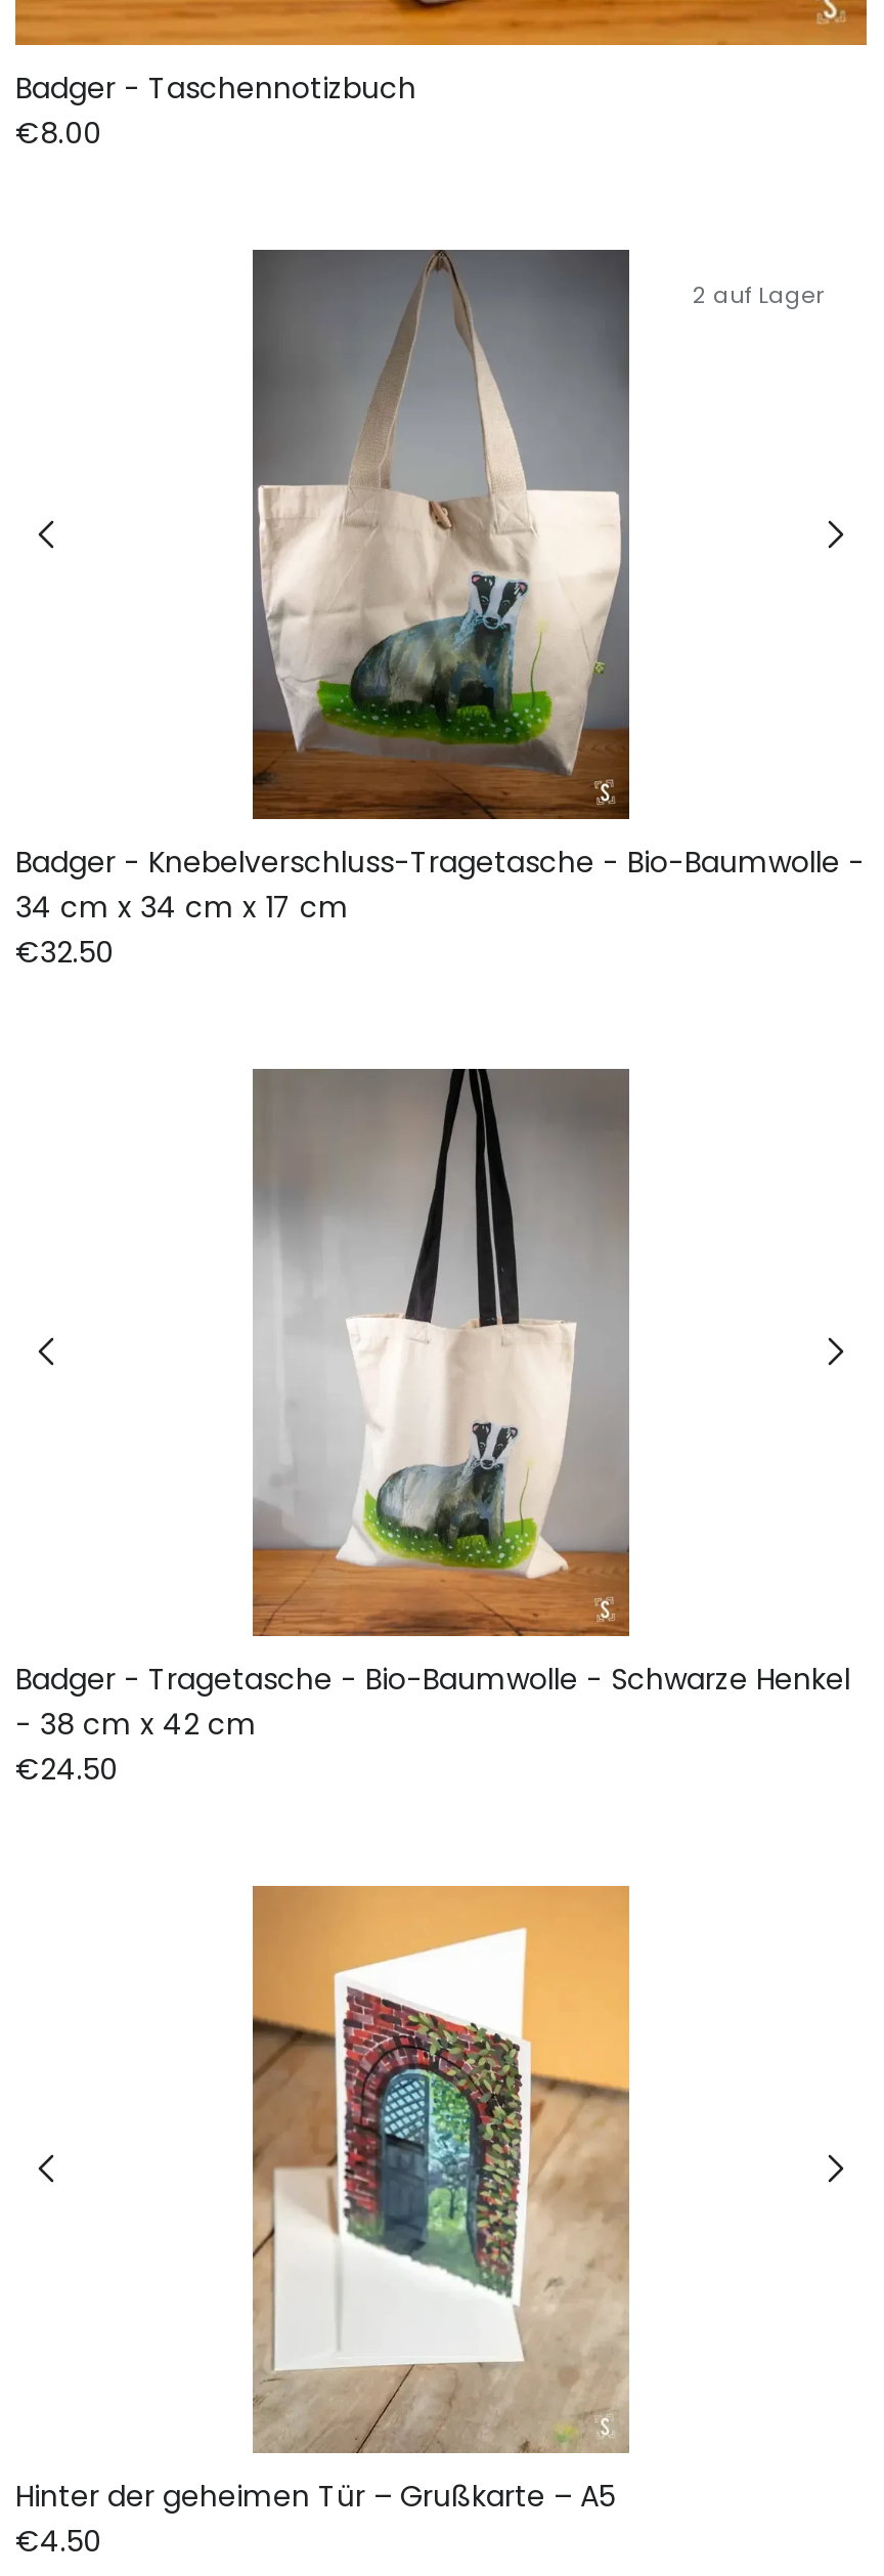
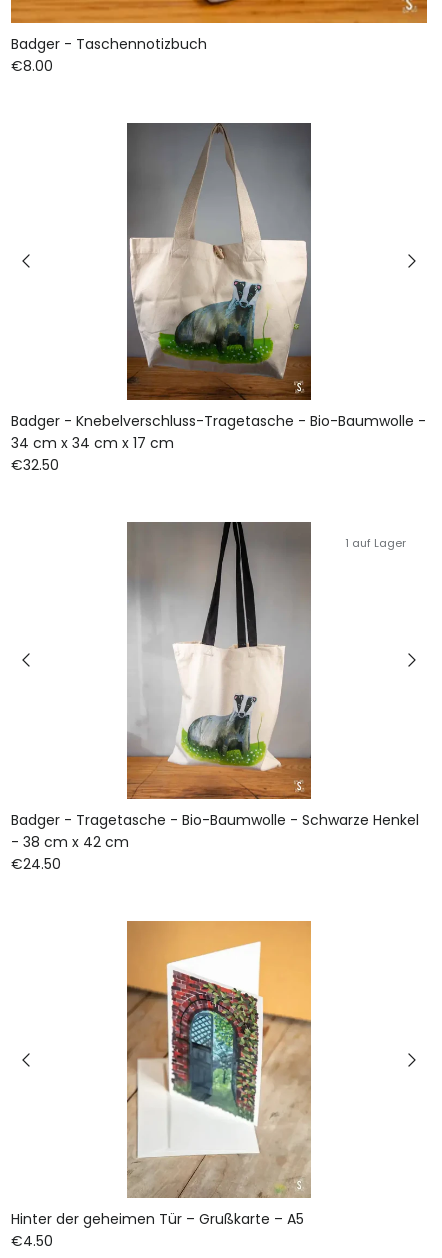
[693,279,824,311] 2 auf Lager -> none
none -> [345,535,406,551] 1 auf Lager

